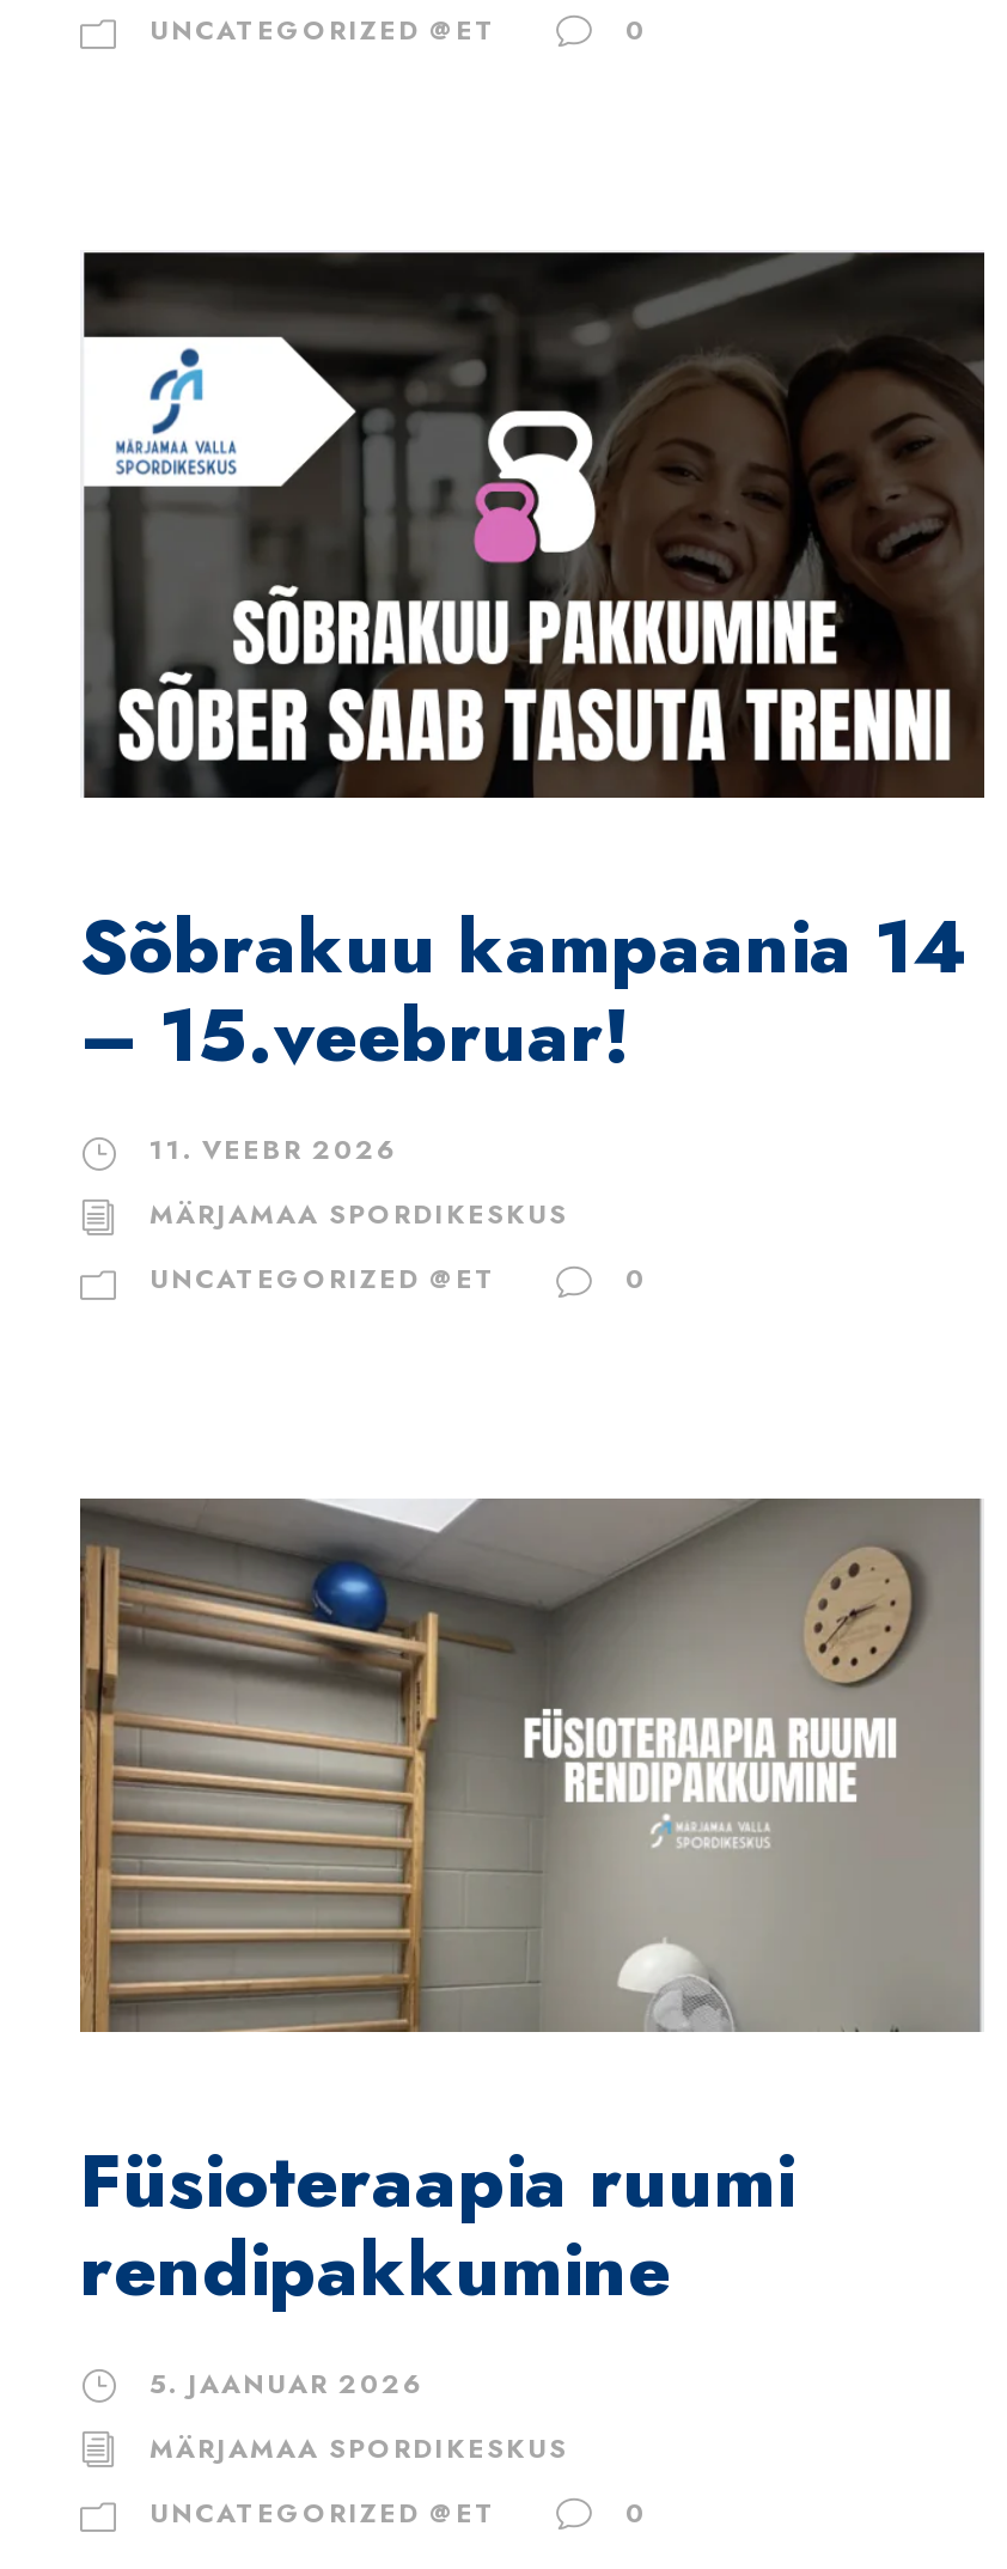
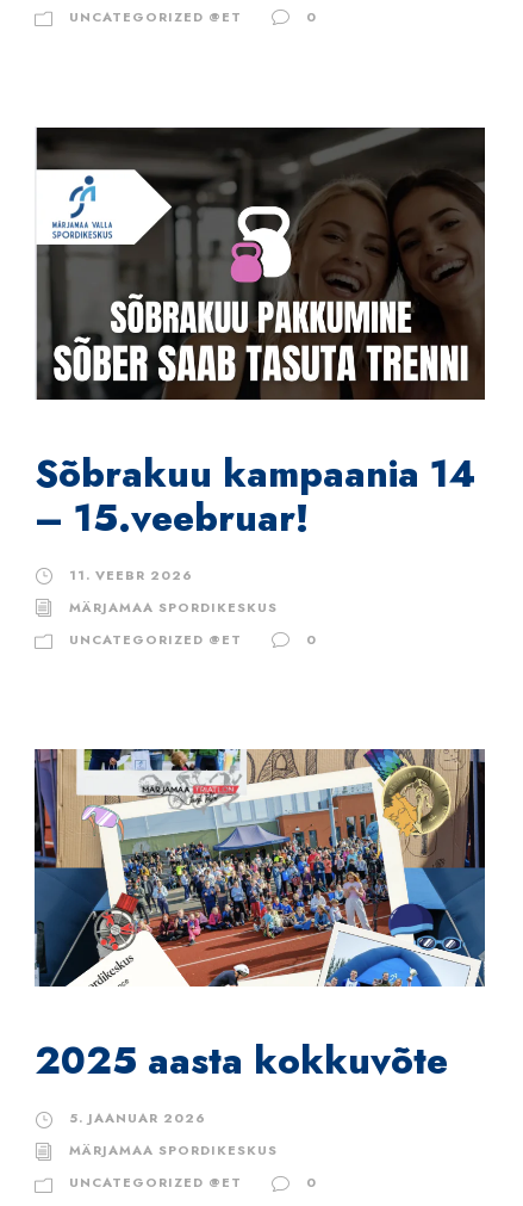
[78,1499,984,2323] [image] | Füsioteraapia ruumi | rendipakkumine -> [33,748,486,1088] [image] | 2025 aasta kokkuvõte

